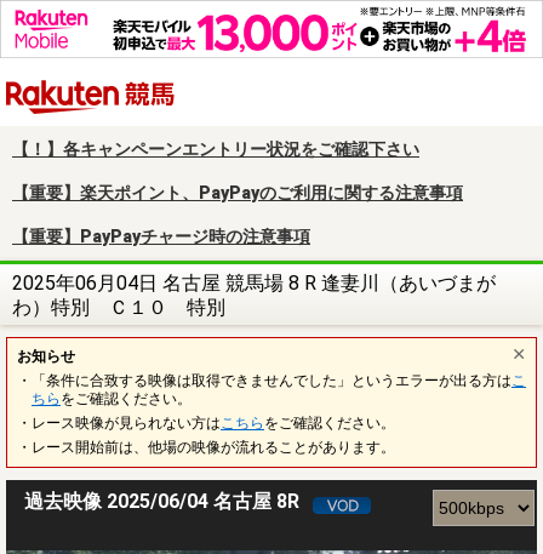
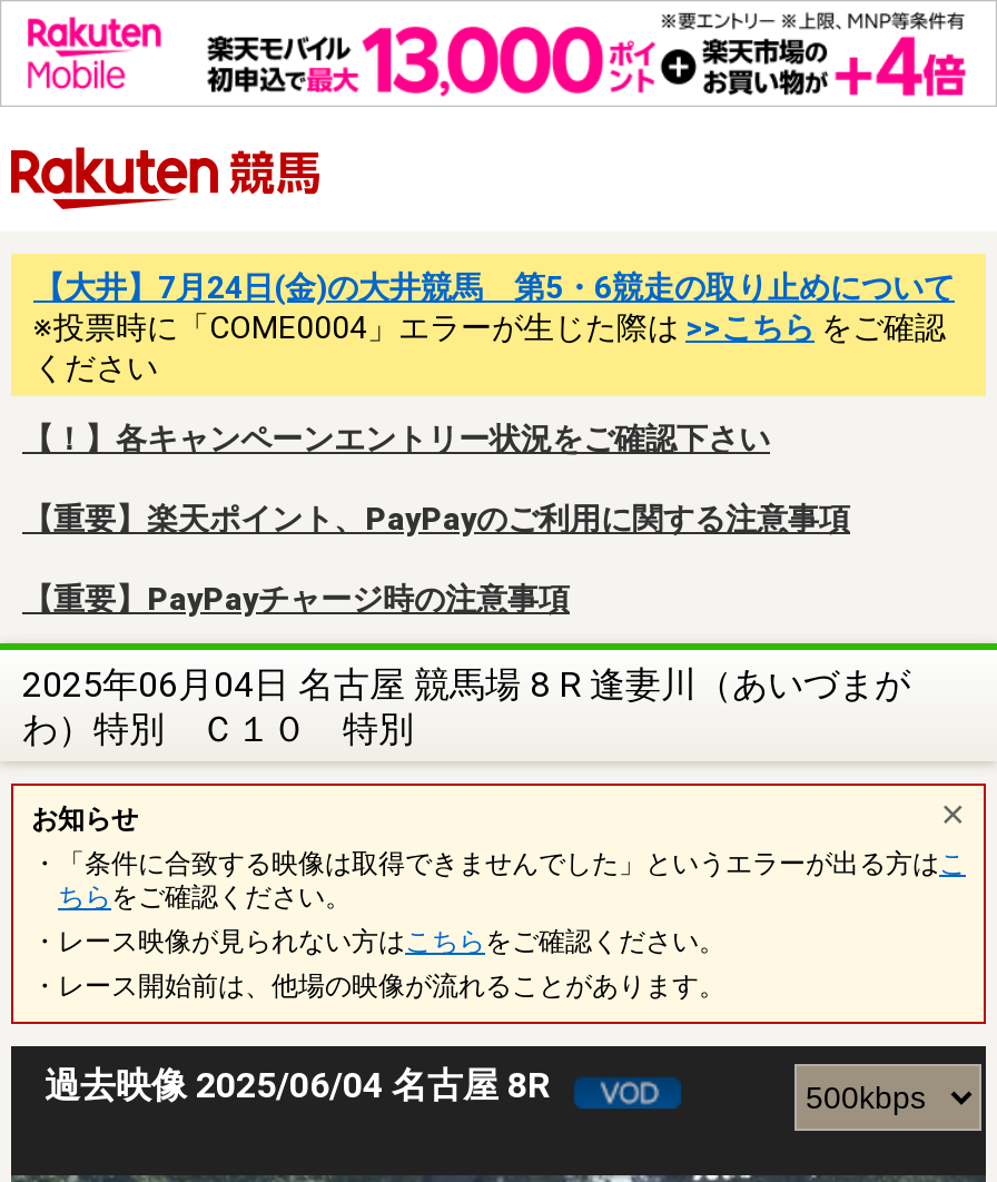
none -> [33,269,955,385] 【大井】7月24日(金)の大井競馬 第5・6競走の取り止めについて | ※投票時に「COME0004」エラーが生じた際は>>こちらをご確認 | ください

